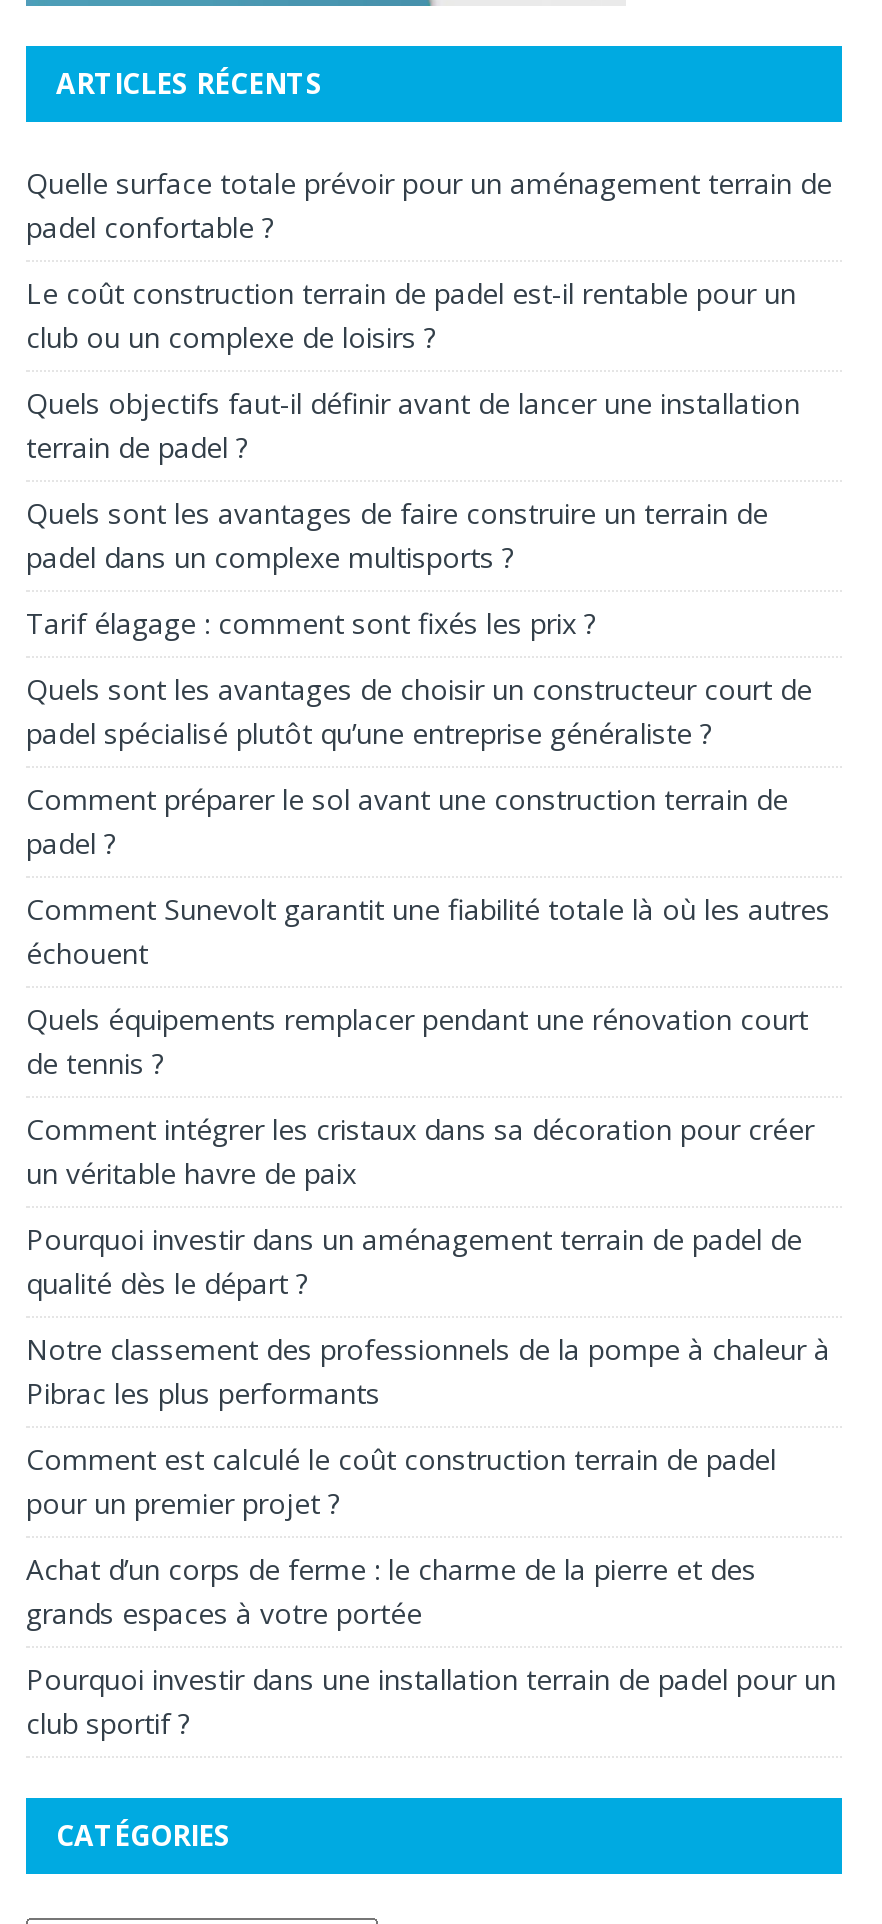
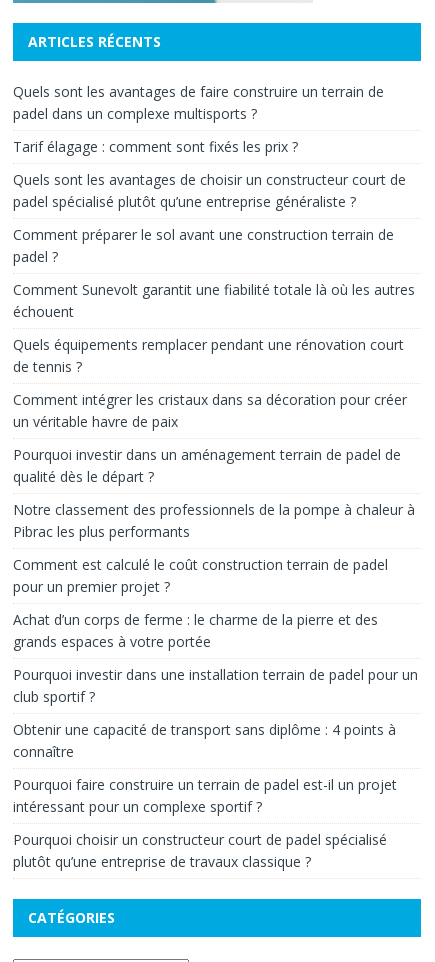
[26,164,832,466] Quelle surface totale prévoir pour un aménagement terrain de | padel confortable ? | Le coût construction terrain de padel est-il rentable pour un | club ou un complexe de loisirs ? | Quels objectifs faut-il définir avant de lancer une installation | terrain de padel ? -> none
moved [26,494,836,1742] -> [13,82,418,706]: Quels sont les avantages de faire construire un terrain de | padel dans un complexe multisports ? | Tarif élagage : comment sont fixés les prix ? | ... | Pourquoi investir dans une installation terrain de padel pour un | club sportif ?
none -> [13,720,397,871] Obtenir une capacité de transport sans diplôme : 4 points à | connaître | Pourquoi faire construire un terrain de padel est-il un projet | intéressant pour un complexe sportif ? | Pourquoi choisir un constructeur court de padel spécialisé | plutôt qu’une entreprise de travaux classique ?

